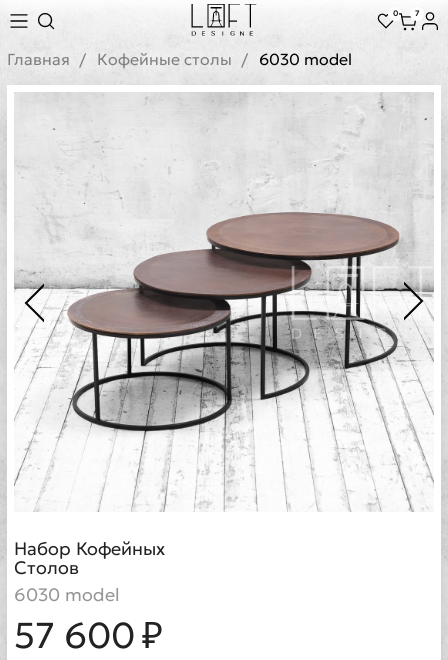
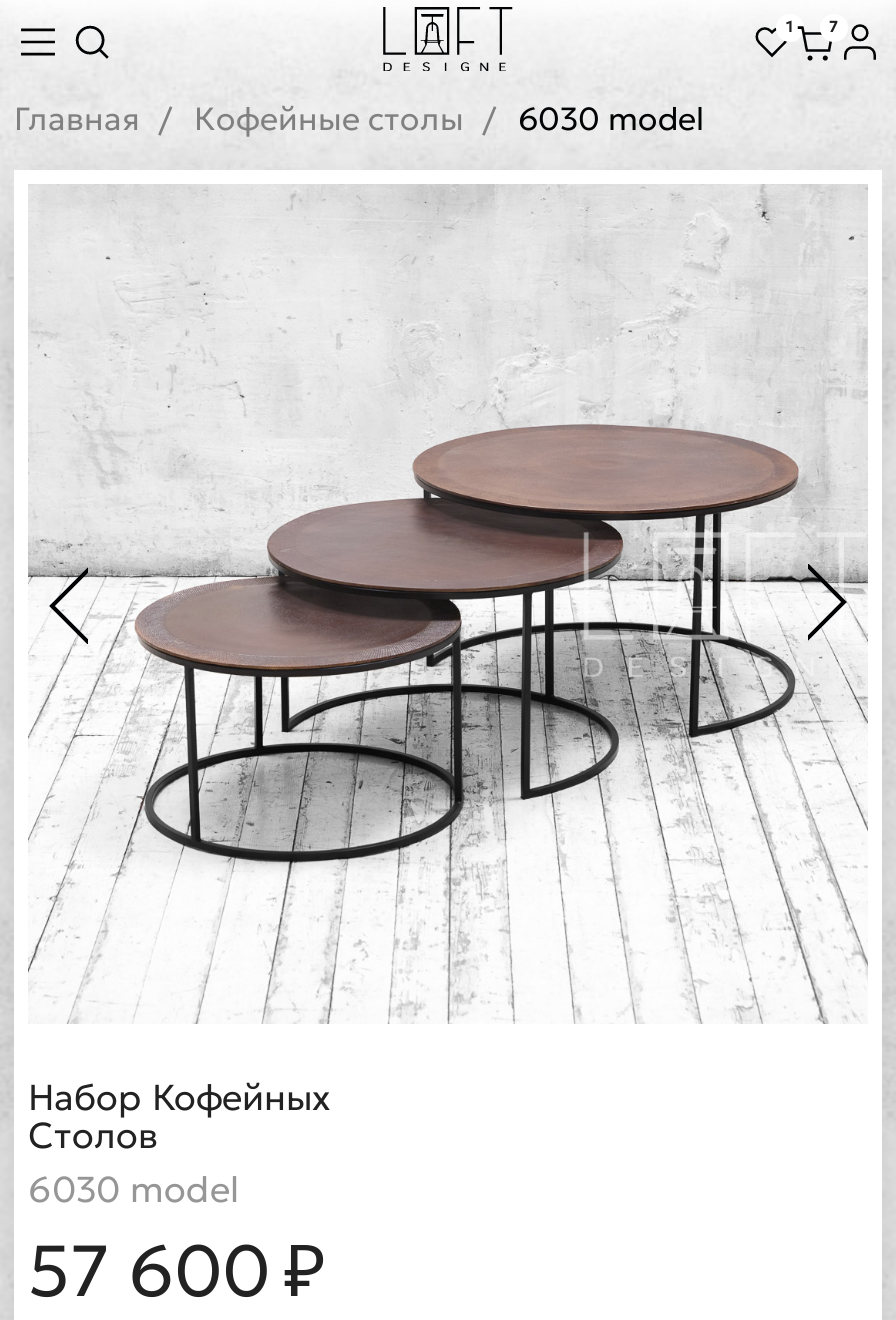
[392,8,419,18] 0 7 -> [786,16,839,36] 1 7

